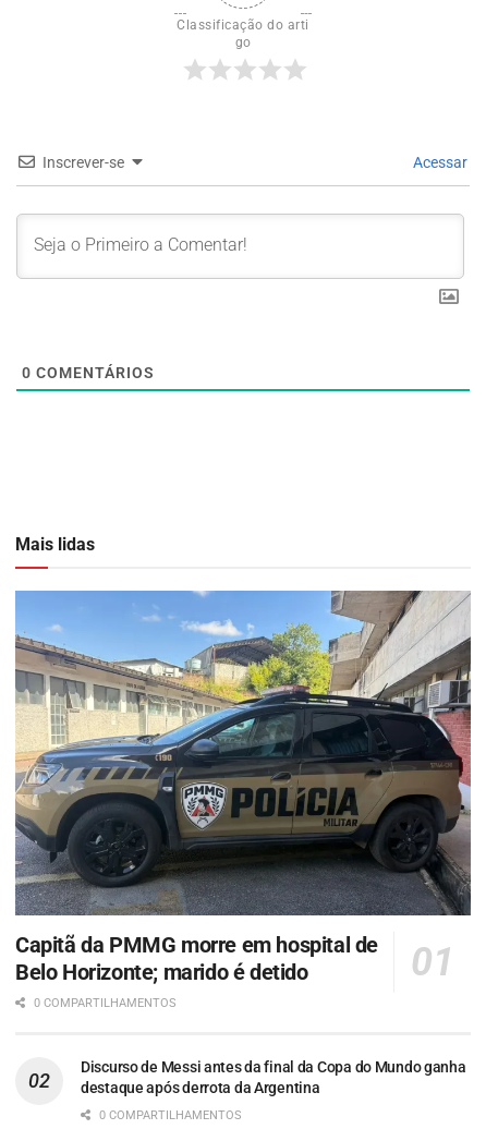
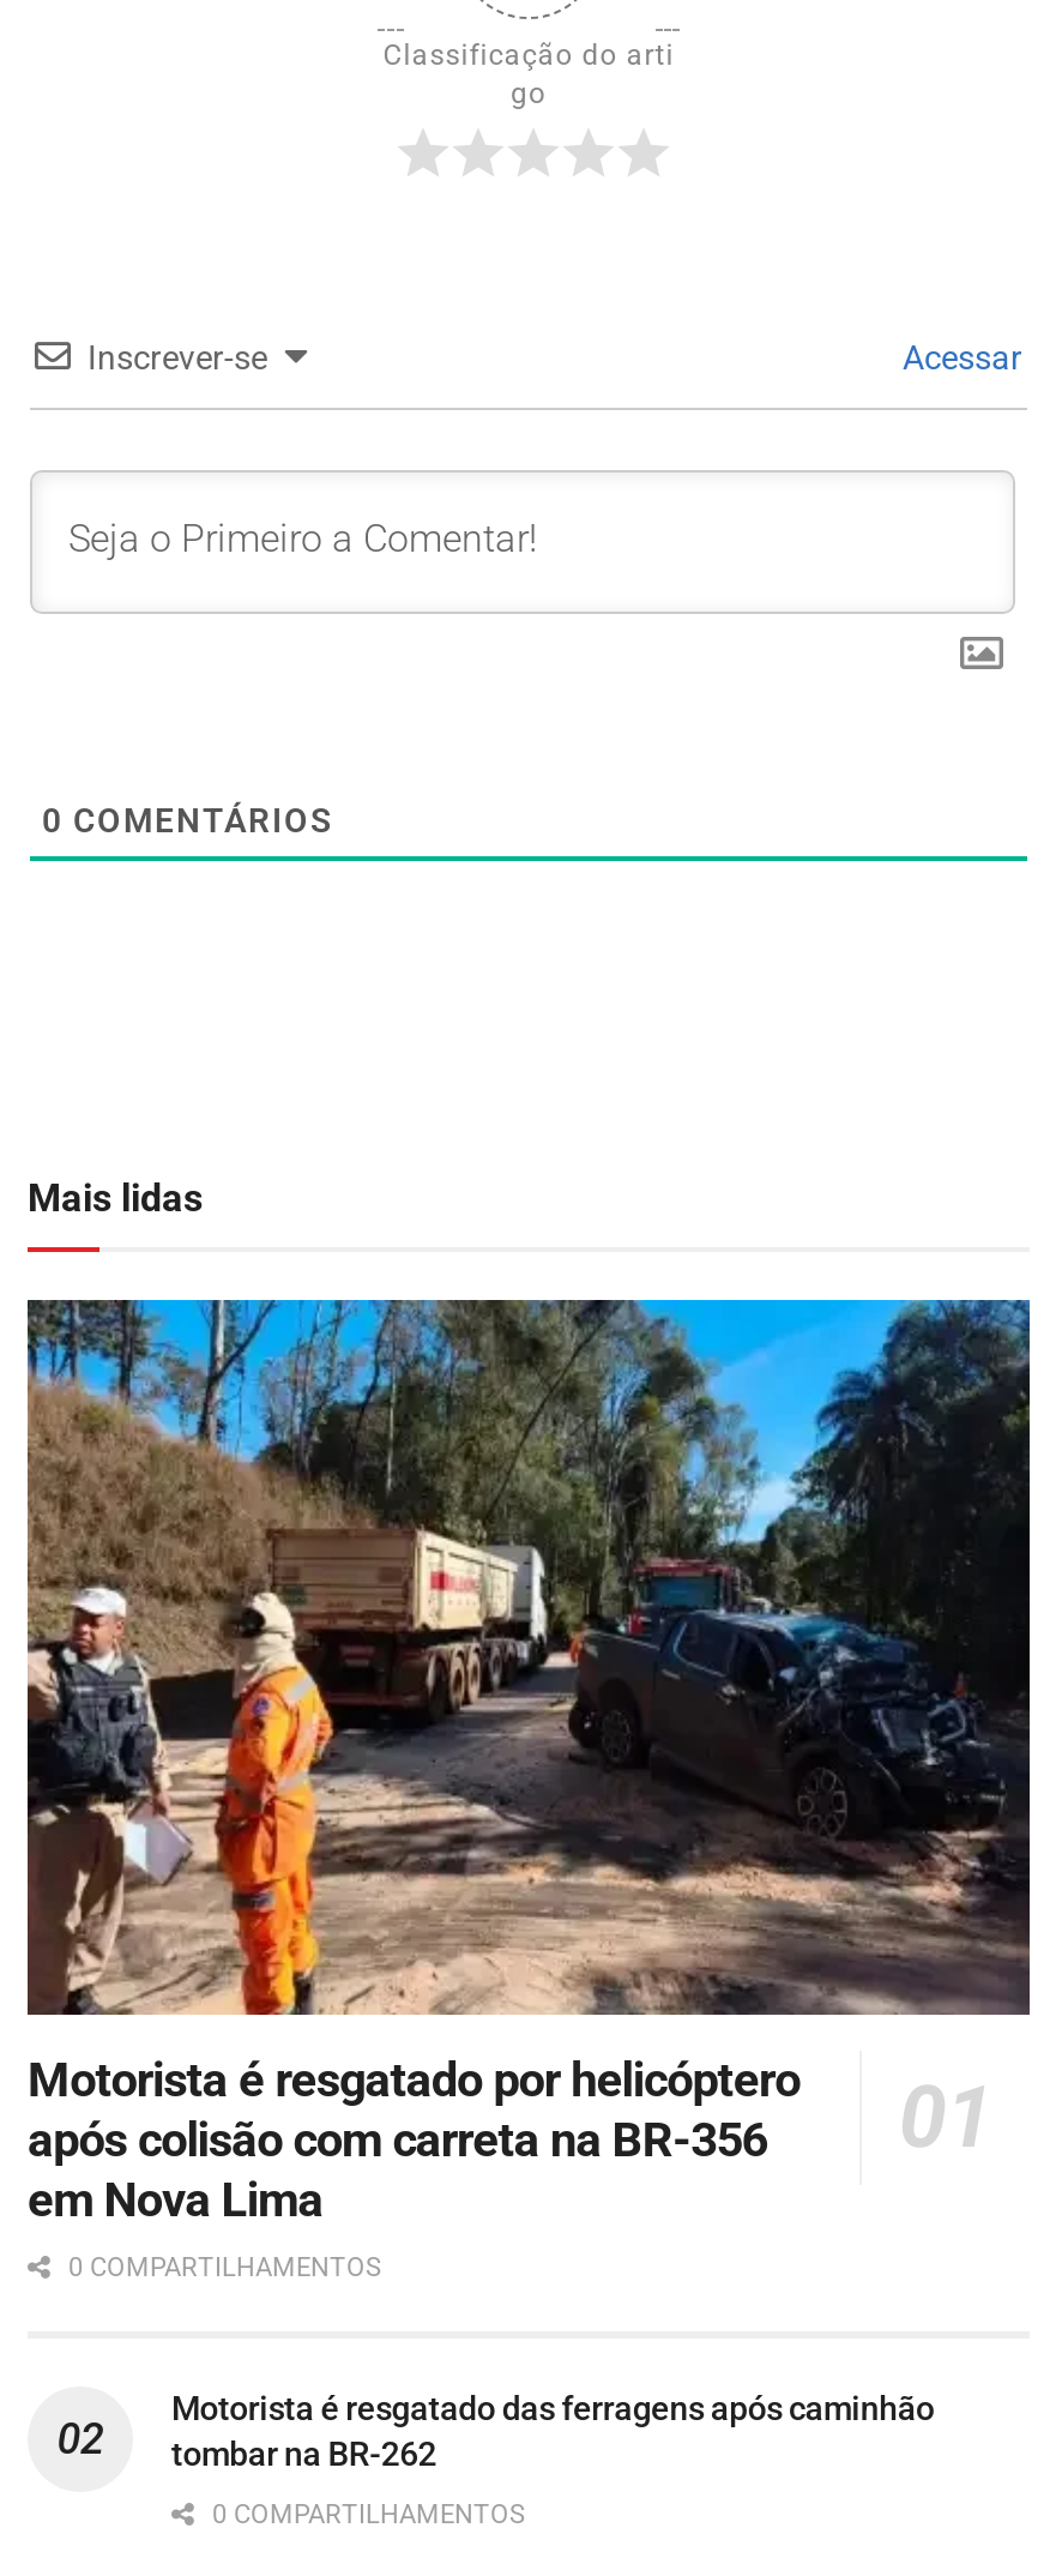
[14,590,472,986] [image] | Capitã da PMMG morre em hospital de | Belo Horizonte; marido é detido -> [25,1298,1032,2229] [image] | Motorista é resgatado por helicóptero | após colisão com carreta na BR-356 | em Nova Lima
[81,1059,466,1097] Discurso de Messi antes da final da Copa do Mundo ganha | destaque após derrota da Argentina -> [171,2390,934,2474] Motorista é resgatado das ferragens após caminhão | tombar na BR-262

